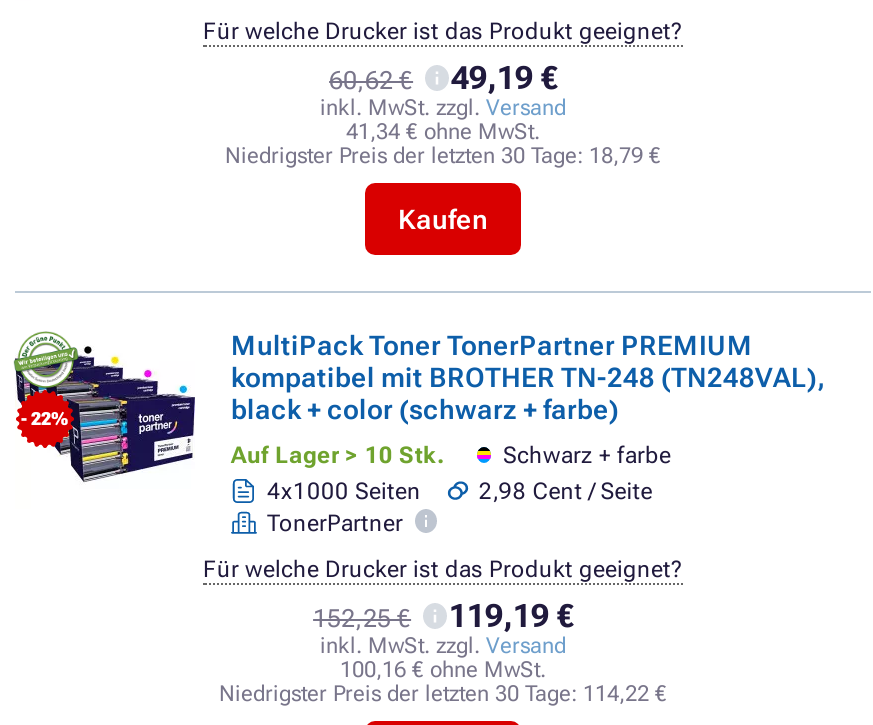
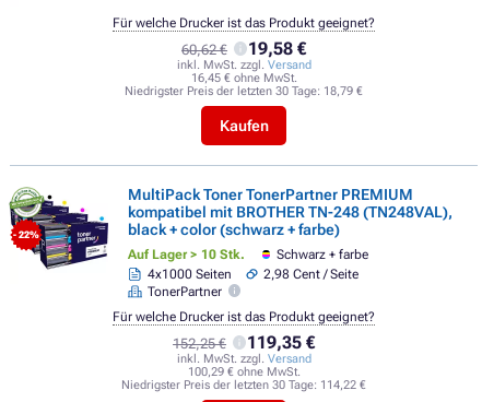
[329,59,557,97] 60,62 € 49,19 € -> [181,38,306,59] 60,62 € 19,58 €
[346,119,540,145] 41,34 € ohne MwSt. -> [191,71,297,85] 16,45 € ohne MwSt.
[449,597,573,635] 119,19 € -> [247,332,315,353] 119,35 €
[340,657,546,683] 100,16 € ohne MwSt. -> [187,365,300,379] 100,29 € ohne MwSt.

